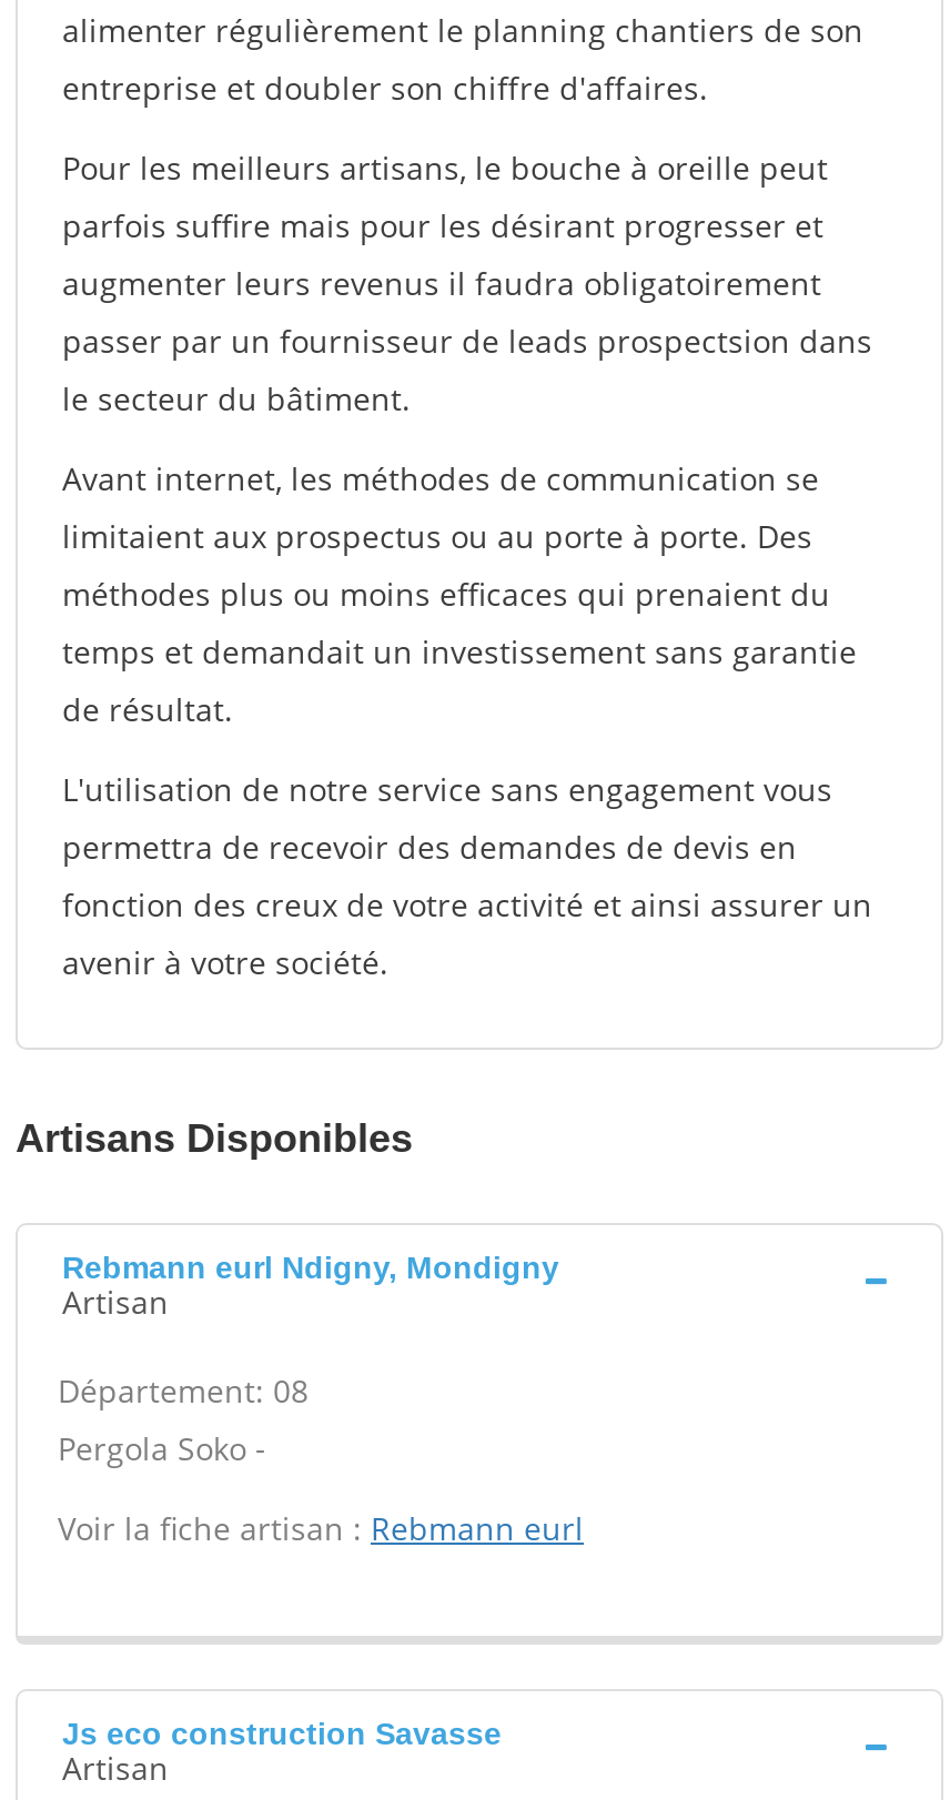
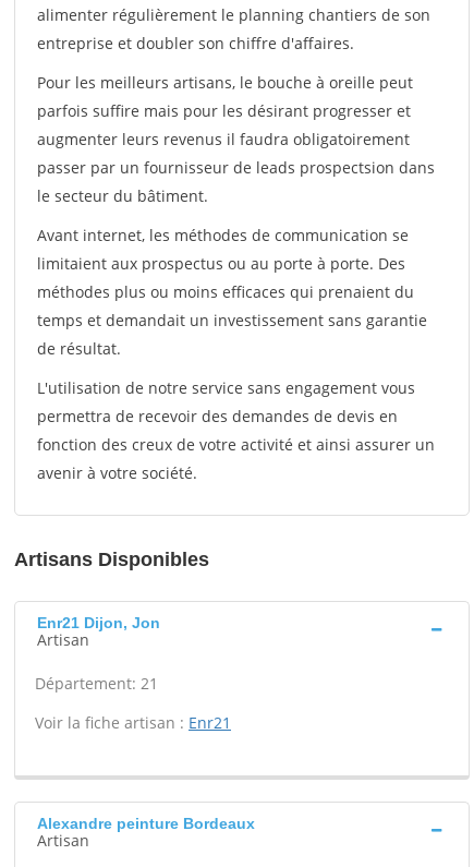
[62,1250,559,1285] Rebmann eurl Ndigny, Mondigny -> [37,614,160,631] Enr21 Dijon, Jon
[58,1369,309,1469] Département: 08 | Pergola Soko - -> [35,673,158,694] Département: 21
[58,1507,584,1549] Voir la fiche artisan : Rebmann eurl -> [35,712,231,733] Voir la fiche artisan : Enr21
[62,1716,502,1751] Js eco construction Savasse -> [37,815,255,832] Alexandre peinture Bordeaux

